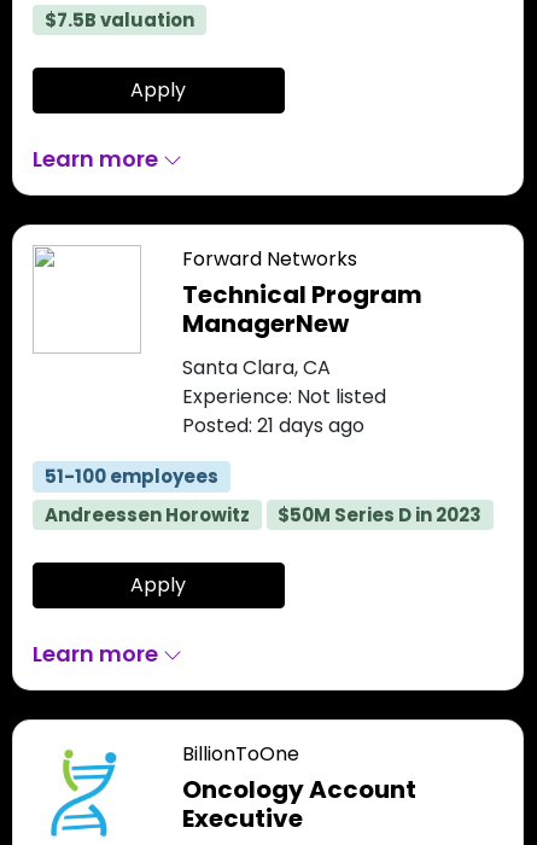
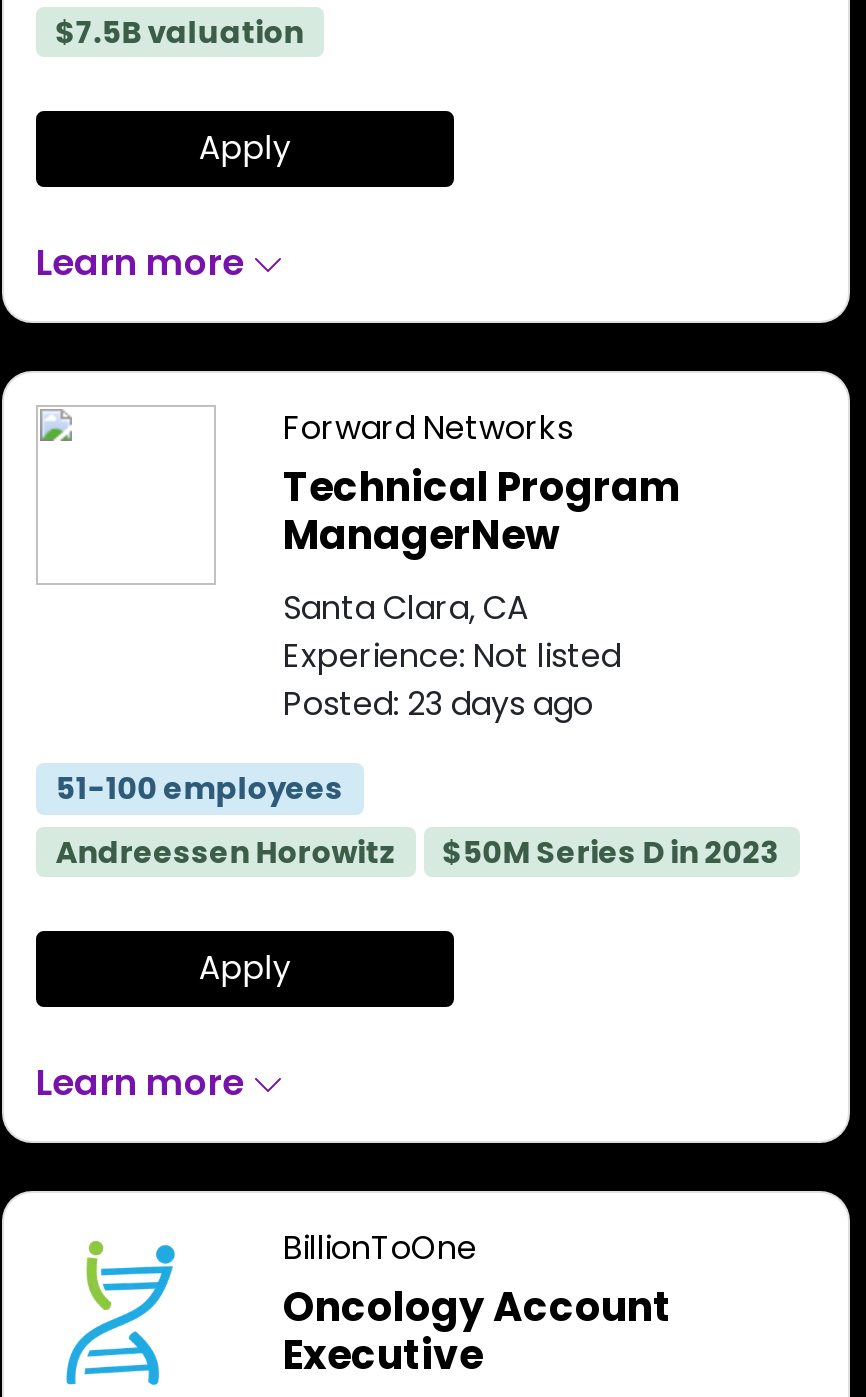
[182,412,364,440] Posted: 21 days ago -> [283,681,593,727] Posted: 23 days ago

